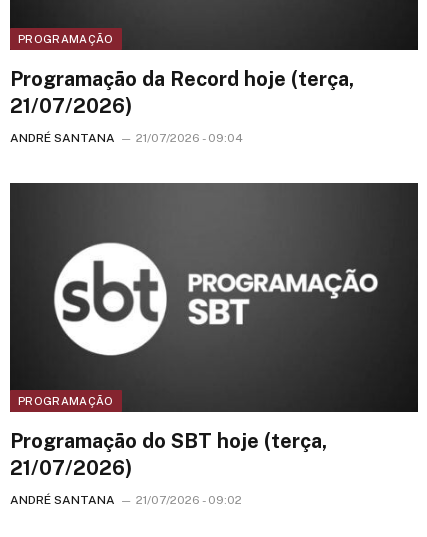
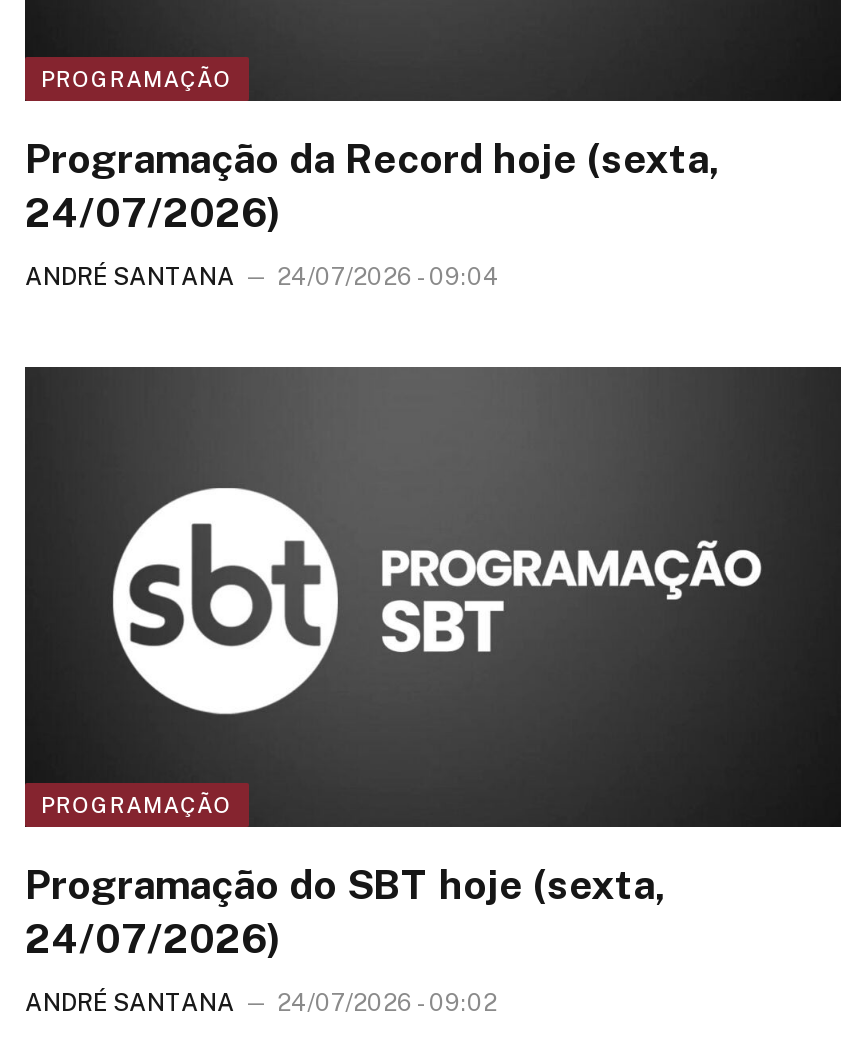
[10,66,354,90] Programação da Record hoje (terça, -> [25,135,719,183] Programação da Record hoje (sexta,
[10,93,132,117] 21/07/2026) -> [25,189,281,237] 24/07/2026)
[10,130,243,144] ANDRÉ SANTANA 21/07/2026 - 09:04 -> [25,263,499,291] ANDRÉ SANTANA 24/07/2026 - 09:04
[10,429,327,453] Programação do SBT hoje (terça, -> [25,860,665,908] Programação do SBT hoje (sexta,
[10,456,132,480] 21/07/2026) -> [25,914,281,962] 24/07/2026)
[10,493,242,507] ANDRÉ SANTANA 21/07/2026 - 09:02 -> [25,988,497,1016] ANDRÉ SANTANA 24/07/2026 - 09:02

